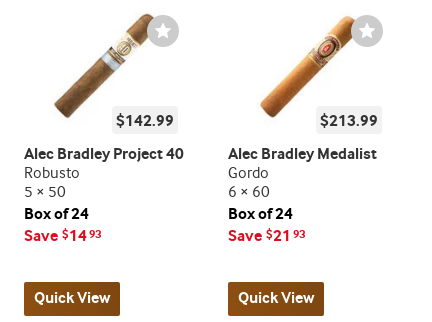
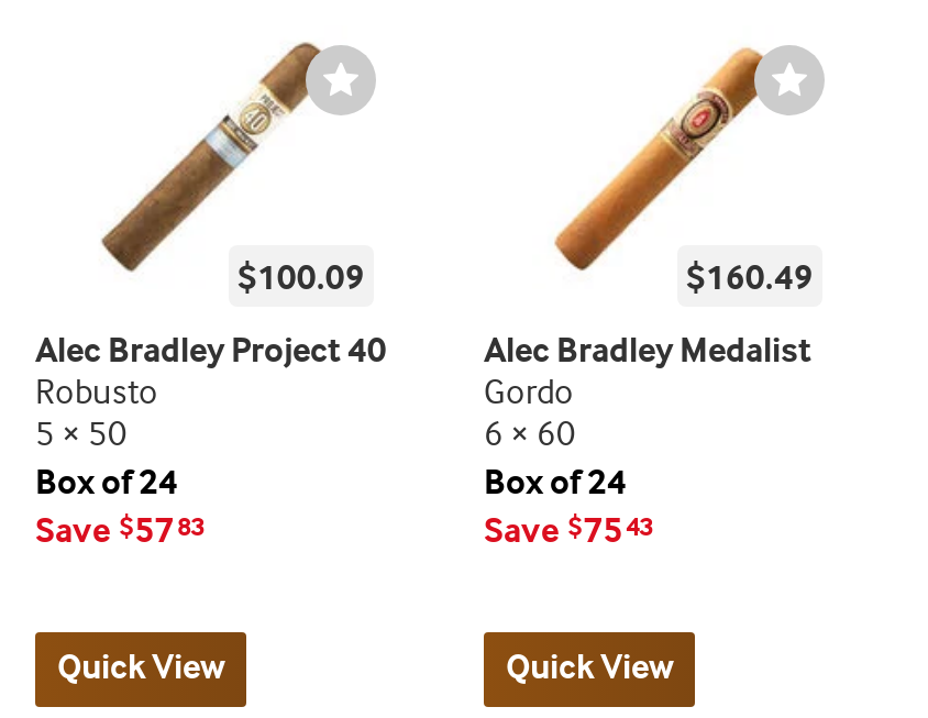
[116,112,174,131] $142.99 -> [237,258,365,299] $100.09
[320,112,378,131] $213.99 -> [686,258,814,299] $160.49
[24,227,101,246] Save $ 14 93 -> [35,510,204,552] Save $ 57 83
[228,227,305,246] Save $ 21 93 -> [484,510,652,552] Save $ 75 43

